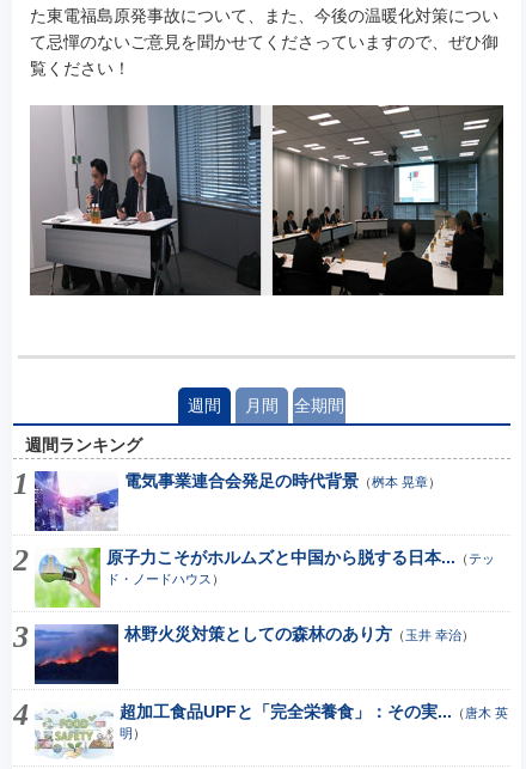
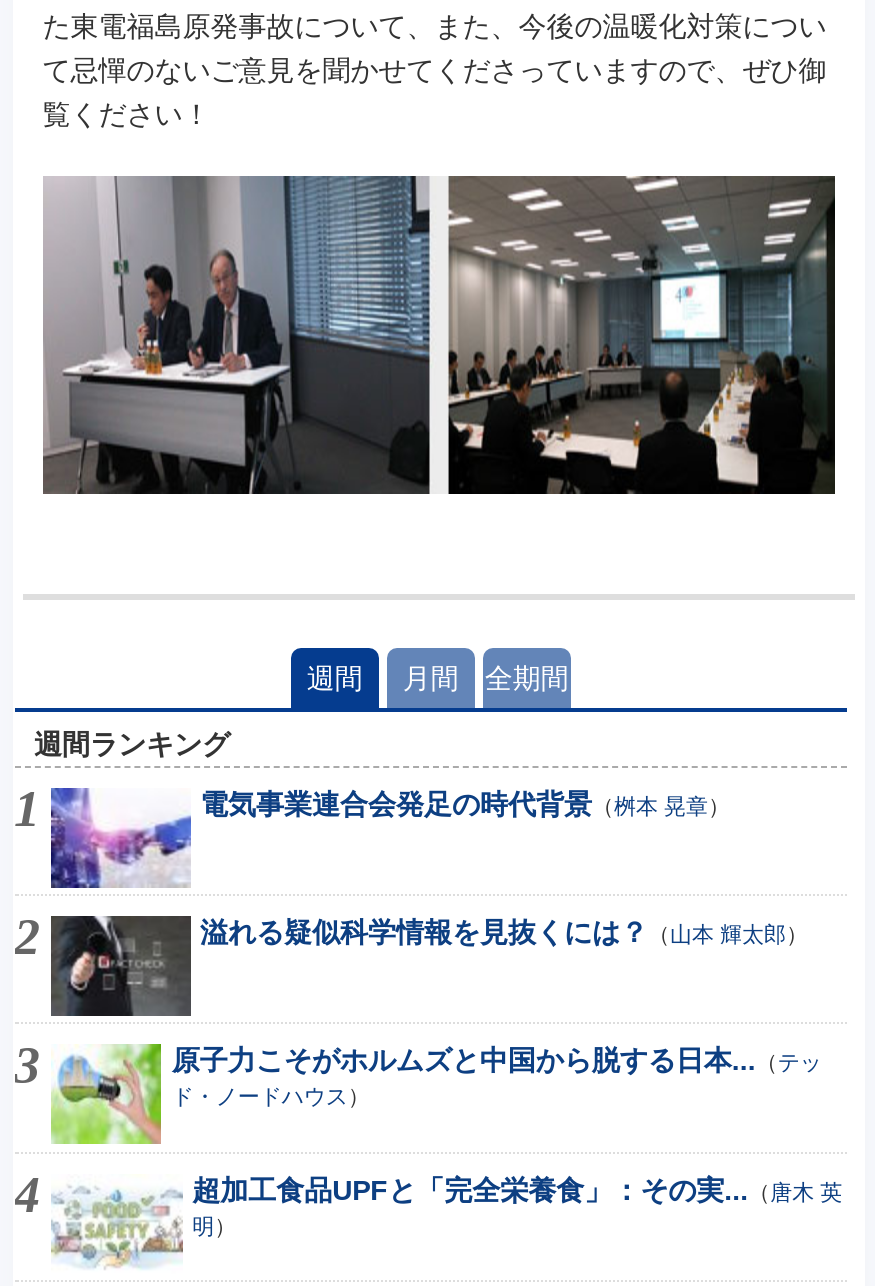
none -> [49,914,808,1018] [image] | 溢れる疑似科学情報を見抜くには？（山本 輝太郎）
moved [14,547,495,610] -> [17,1042,822,1148]: [image] | 原子力こそがホルムズと中国から脱する日本...（テッ | ド・ノードハウス）
[33,623,474,685] [image] | 林野火災対策としての森林のあり方（玉井 幸治） -> none

